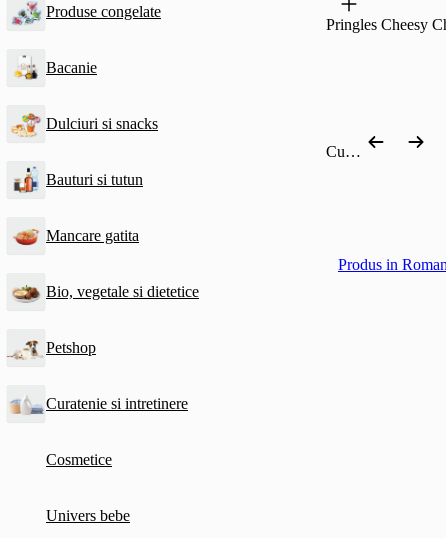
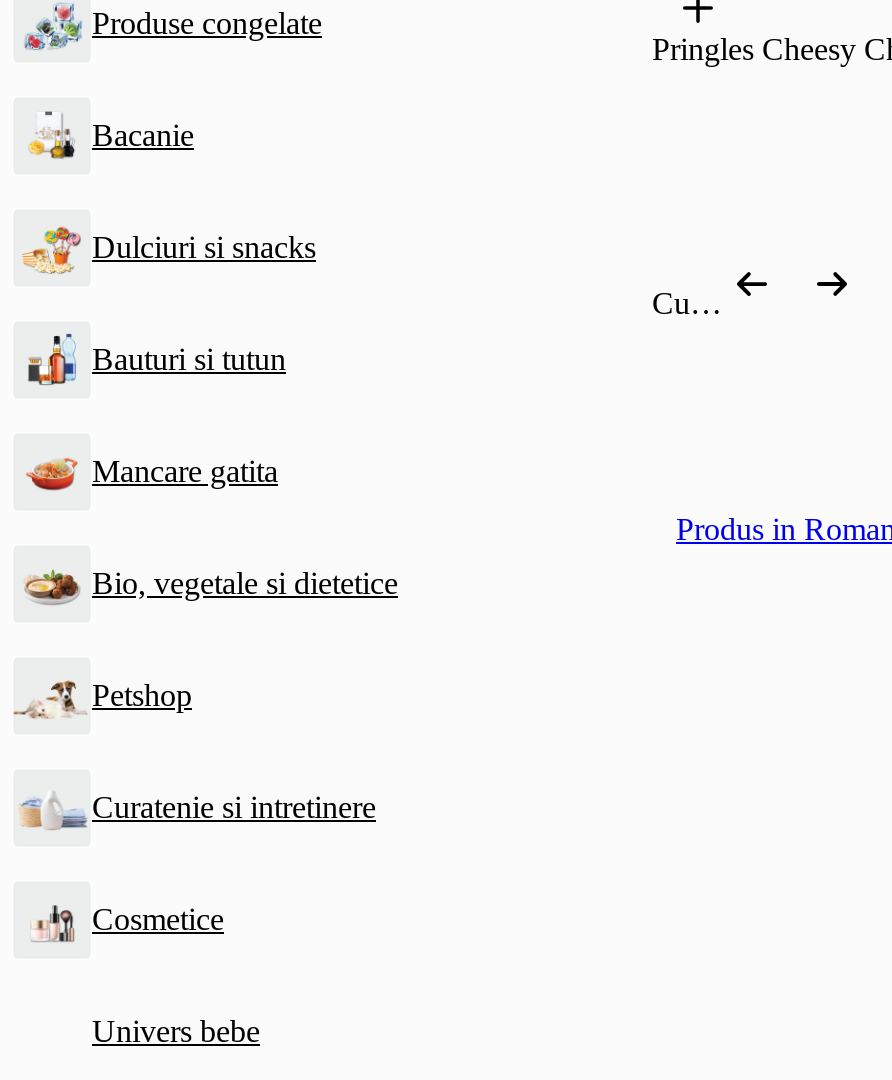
none -> [16,884,88,956] [image]

